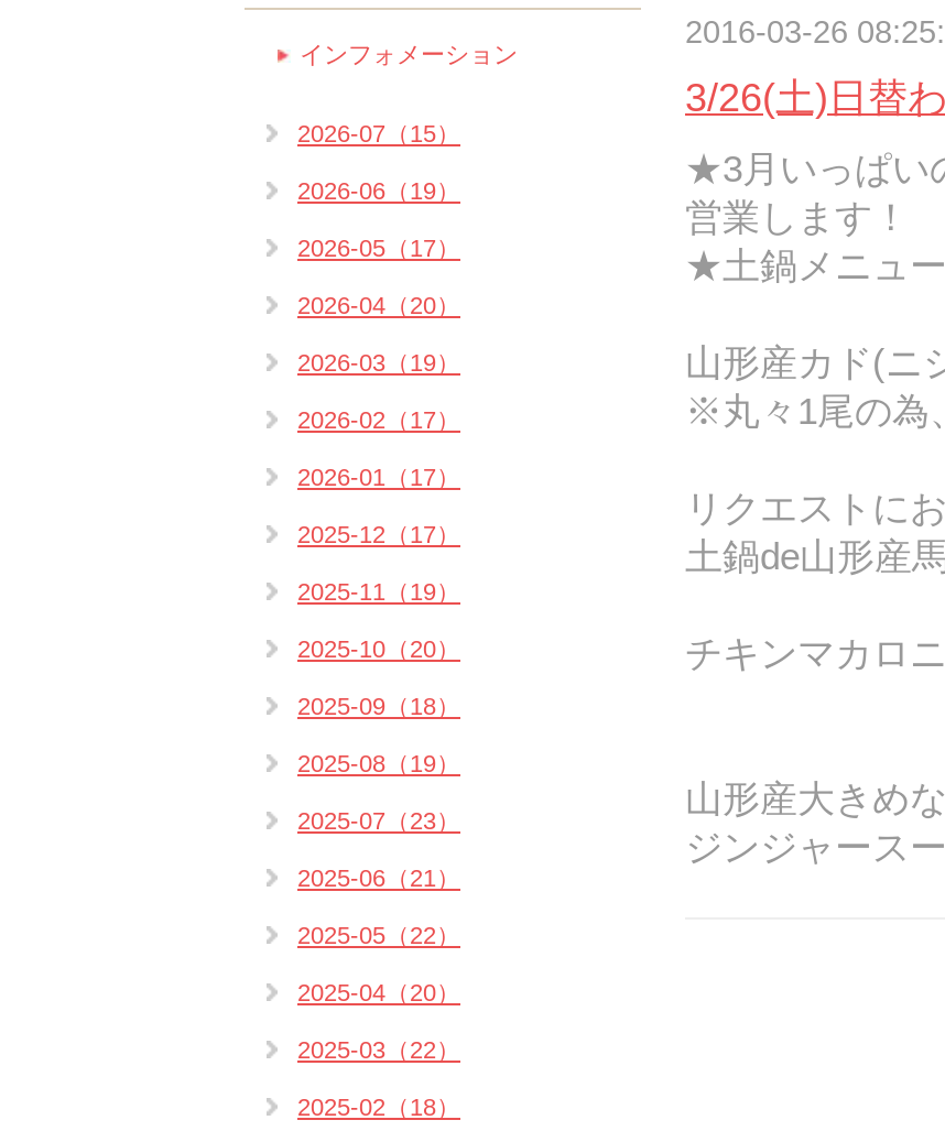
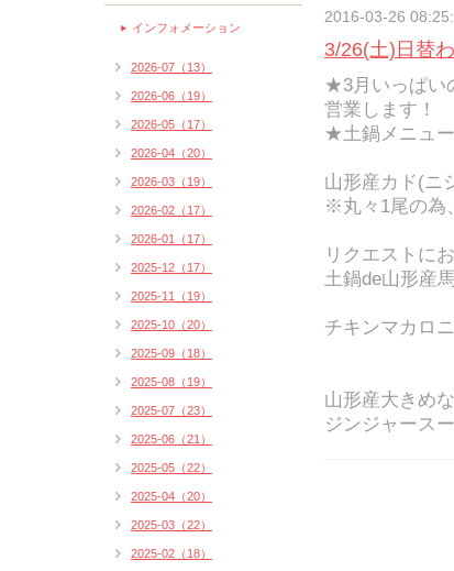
[297,120,460,146] 2026-07（15） -> [131,61,212,74] 2026-07（13）

